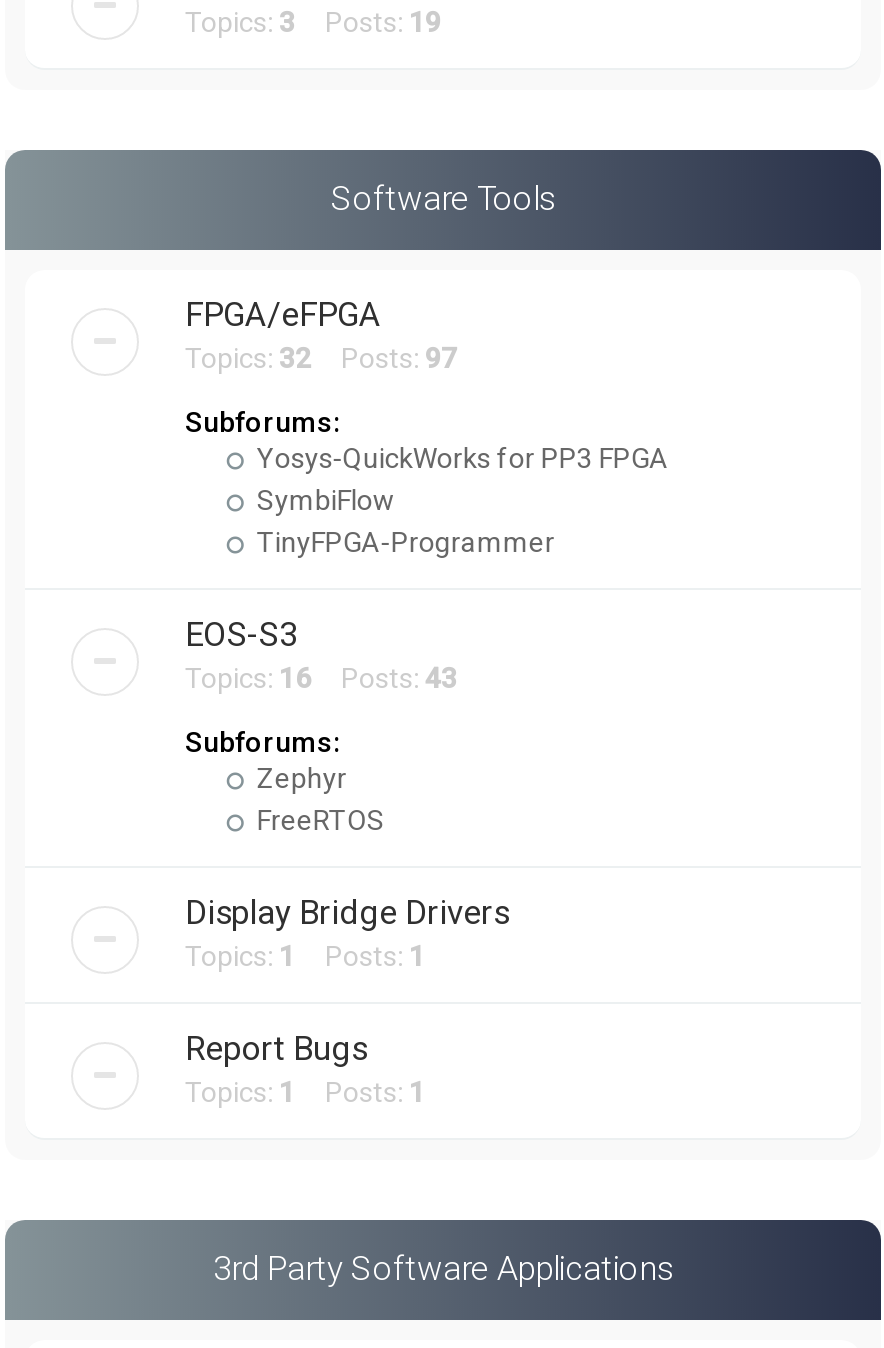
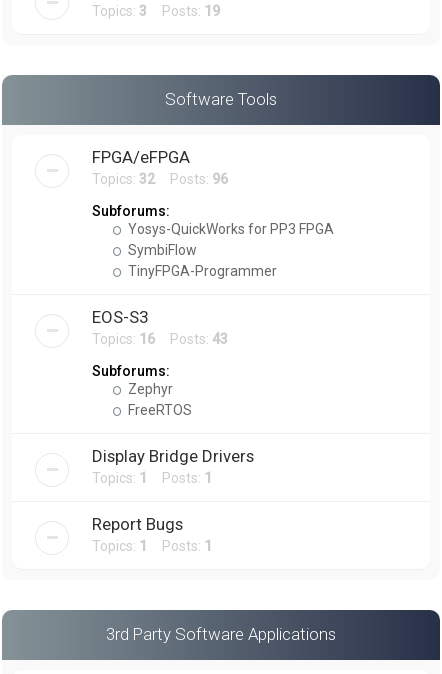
[185,342,457,374] Topics: 32 Posts: 97 -> [92,171,228,187] Topics: 32 Posts: 96

